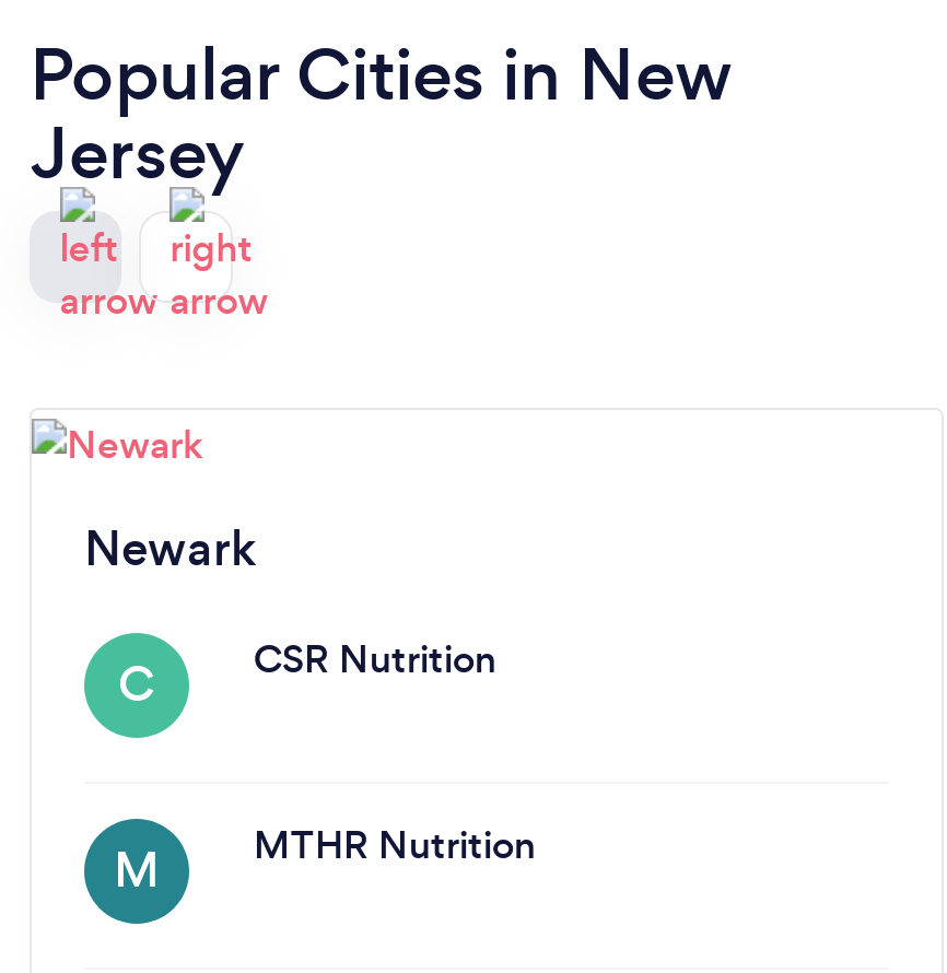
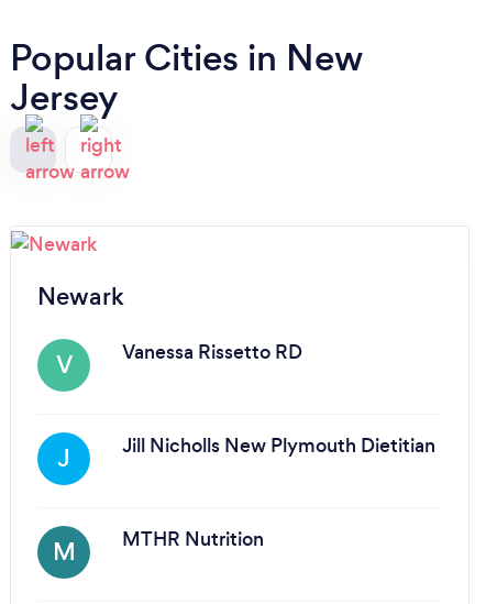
[118,633,496,718] C | CSR Nutrition -> [56,339,436,475] V | Vanessa Rissetto RD | J | Jill Nicholls New Plymouth Dietitian

